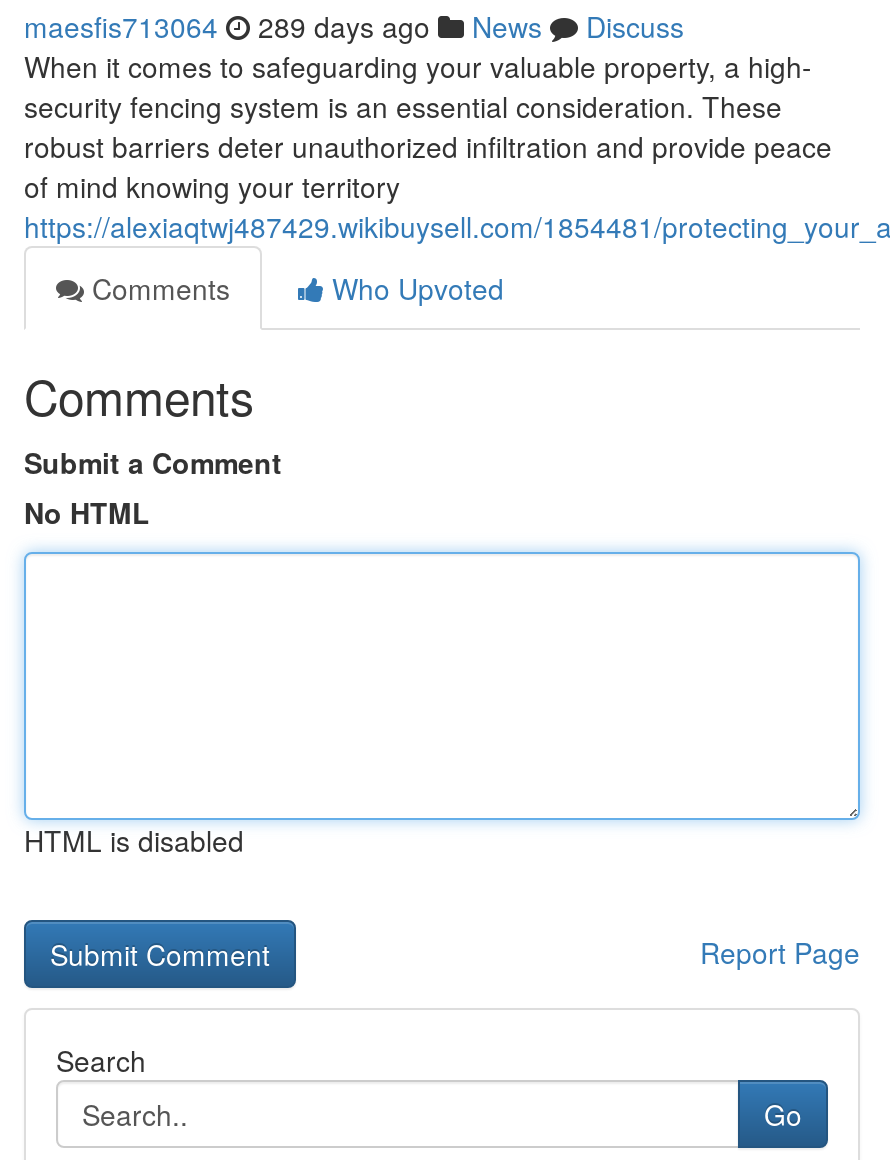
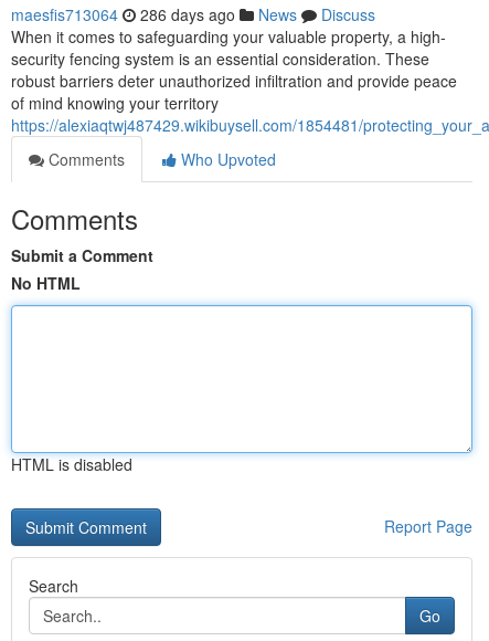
[24,6,684,46] maesfis713064 289 days ago News Discuss -> [11,3,375,25] maesfis713064 286 days ago News Discuss

